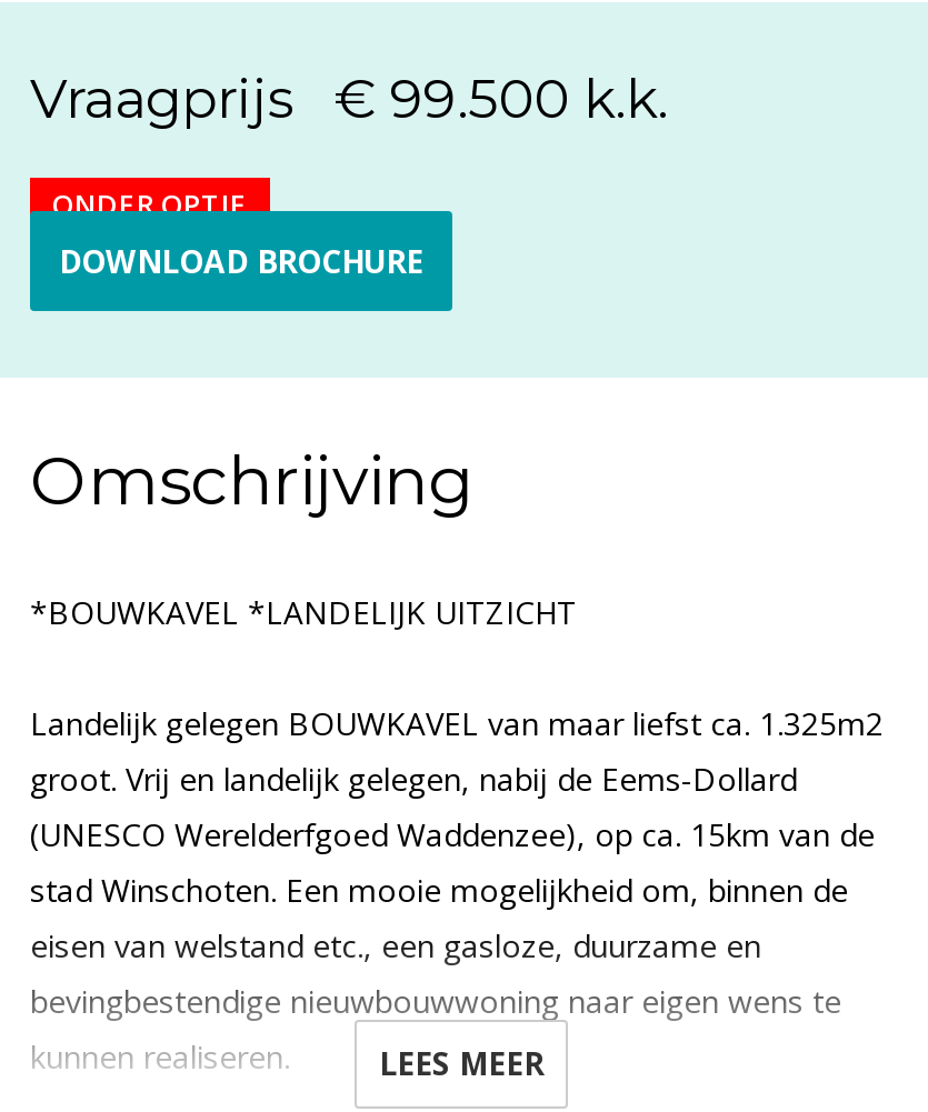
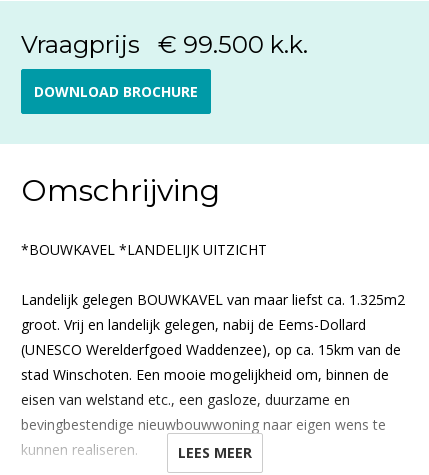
[52,188,248,226] ONDER OPTIE -> none

